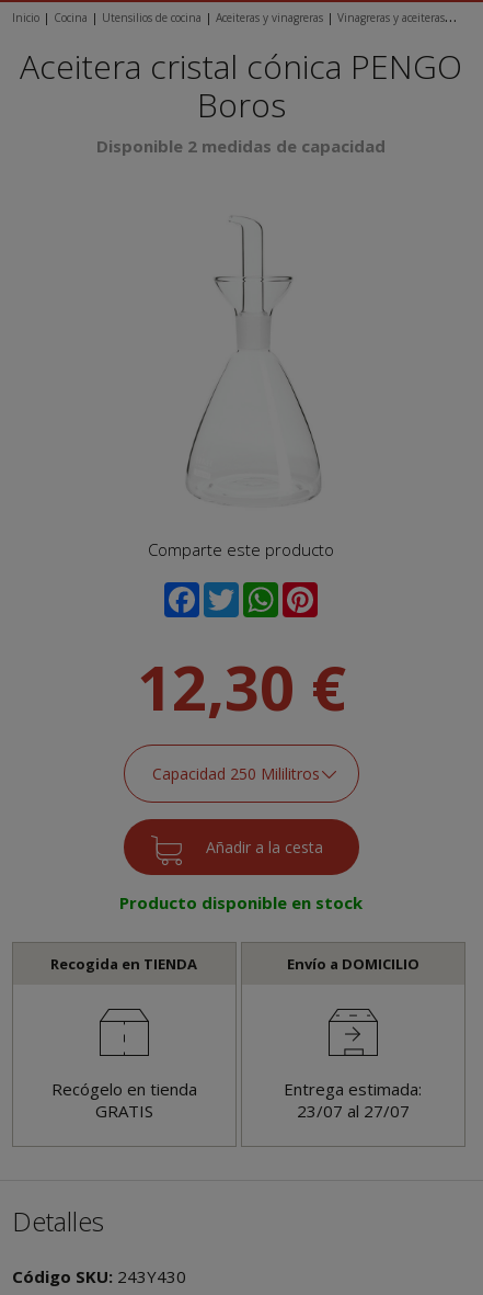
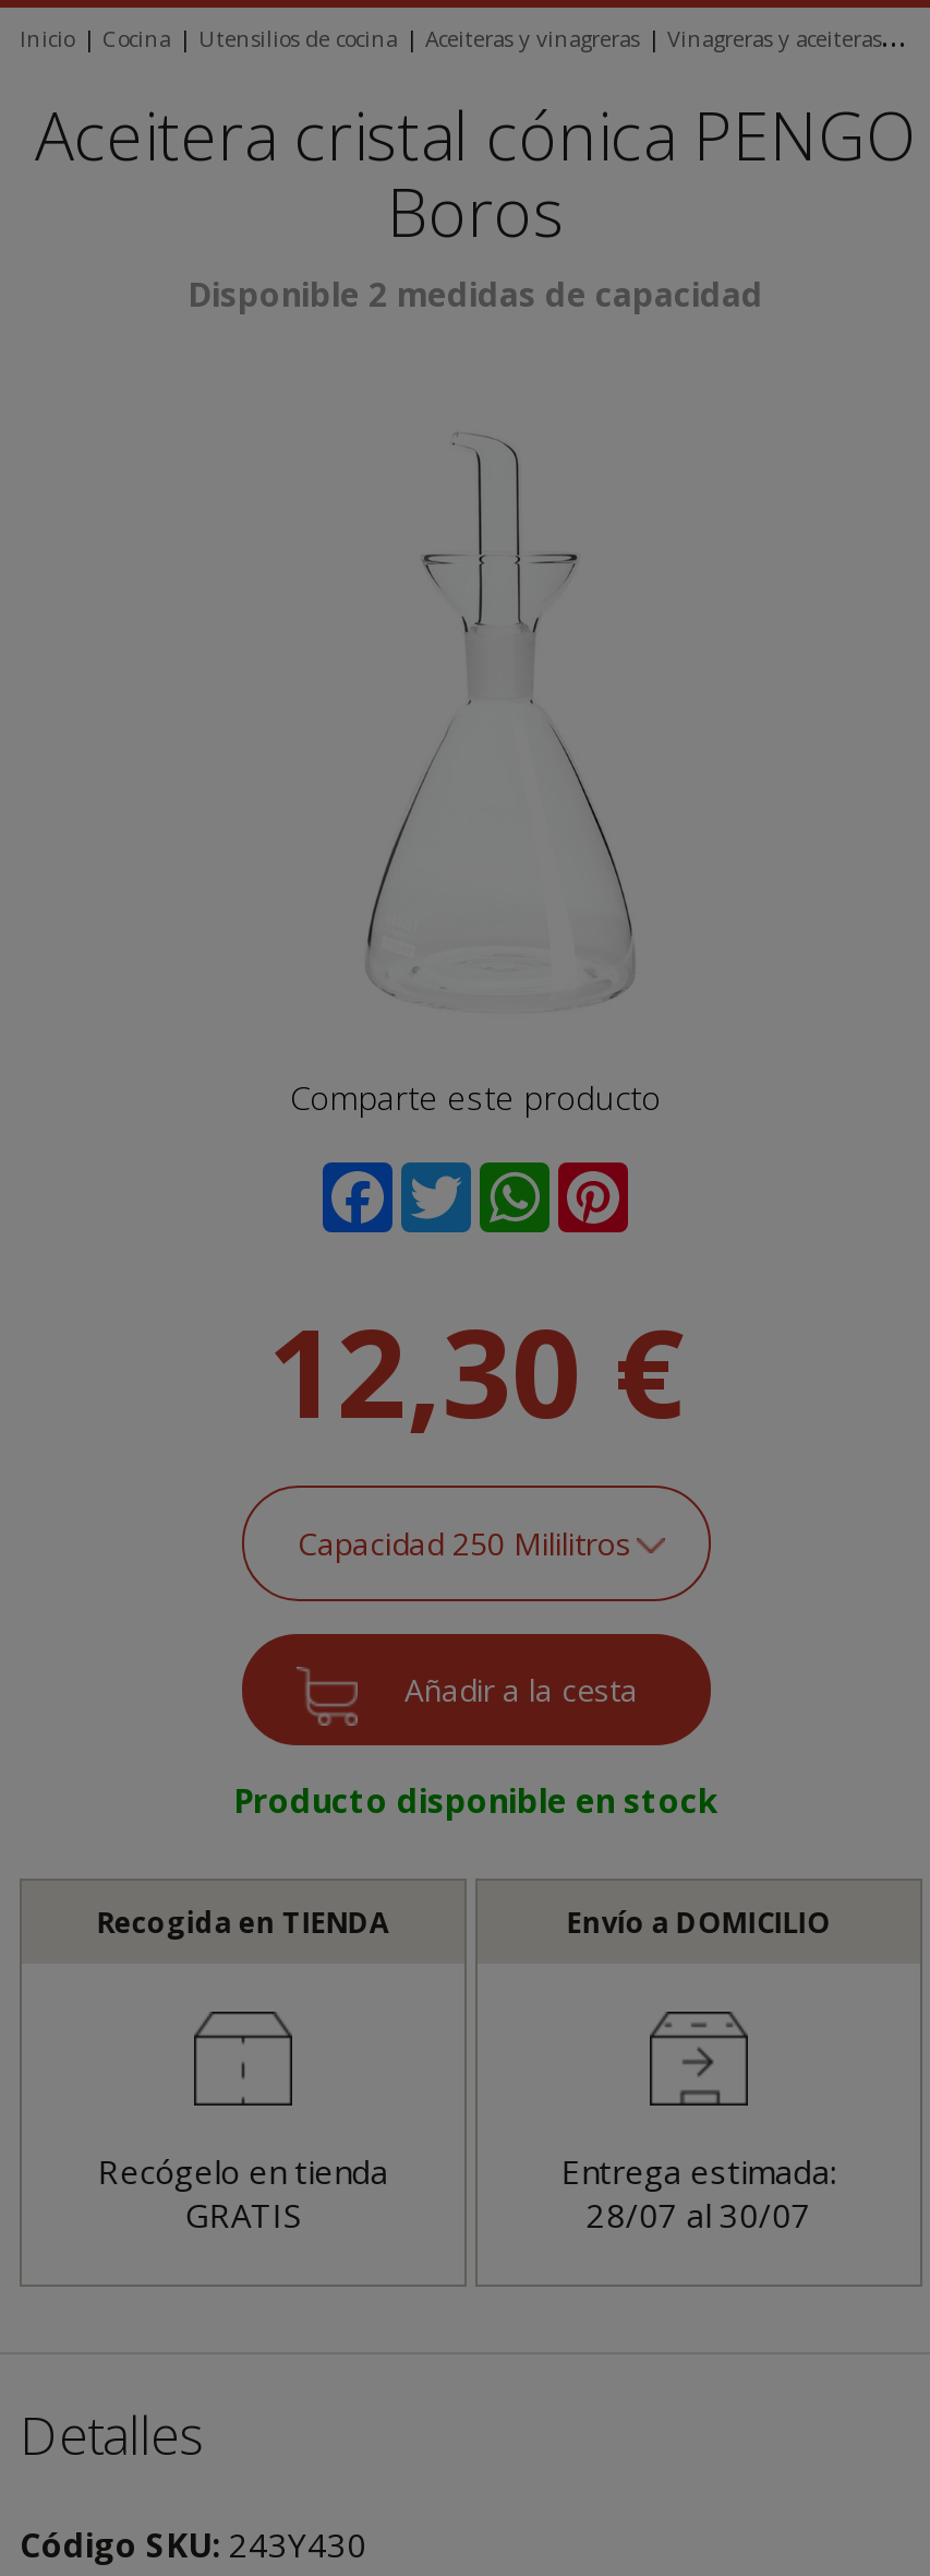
[297,1100,410,1122] 23/07 al 27/07 -> [586,2193,811,2236] 28/07 al 30/07

